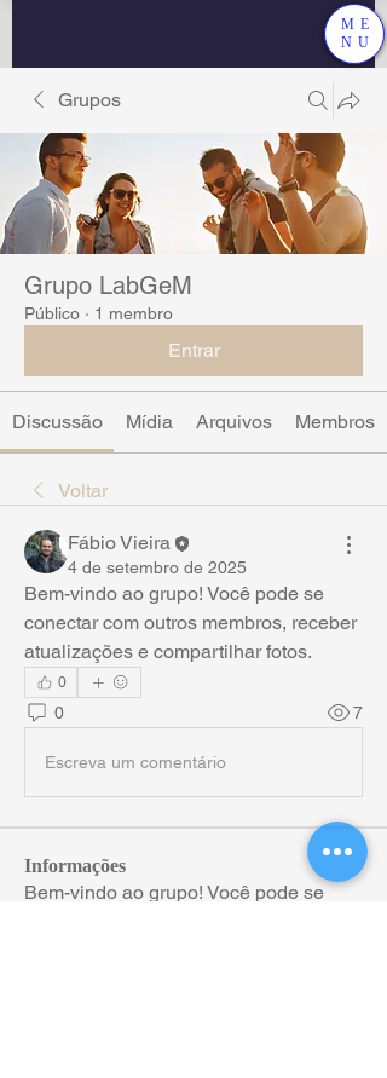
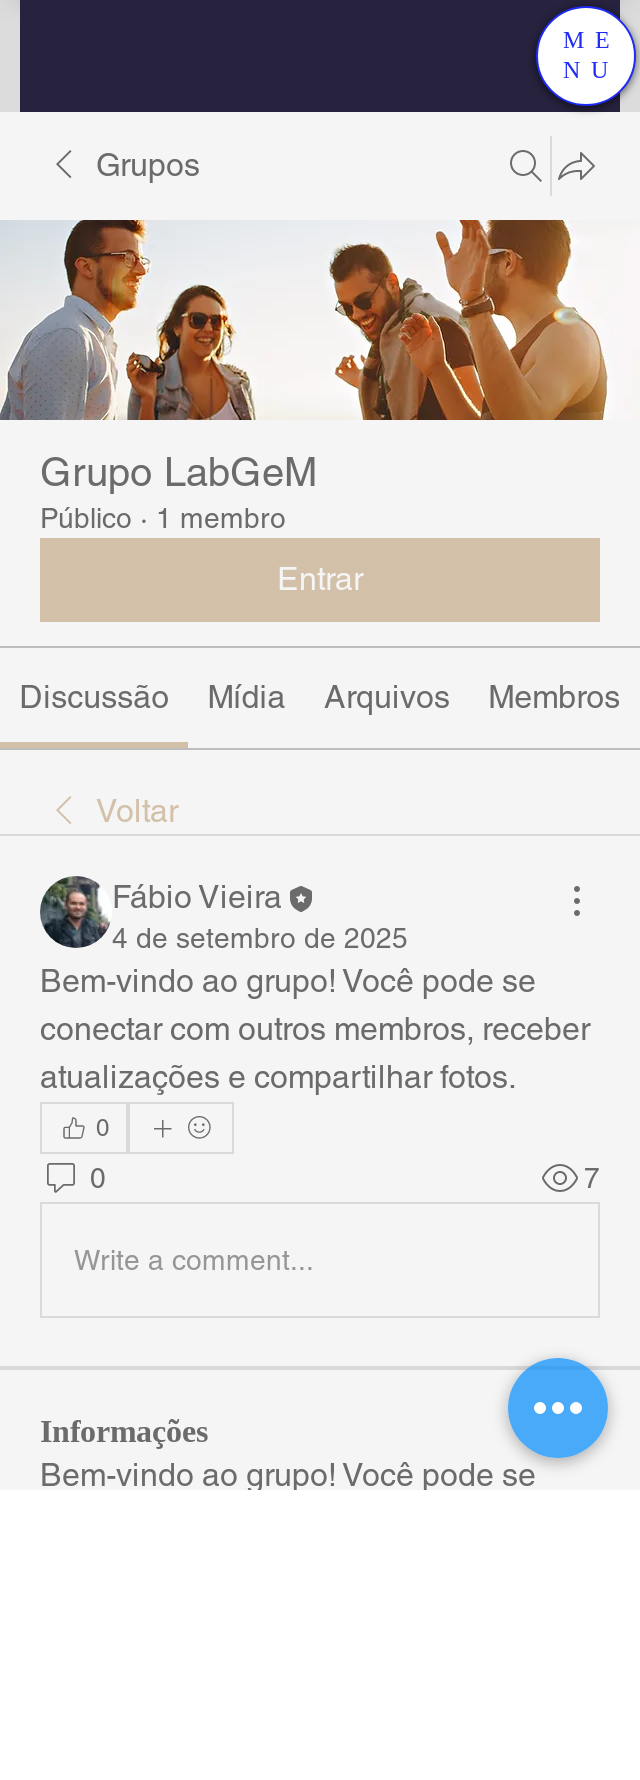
[45,752,226,771] Escreva um comentário -> [74,1243,314,1275] Write a comment...

